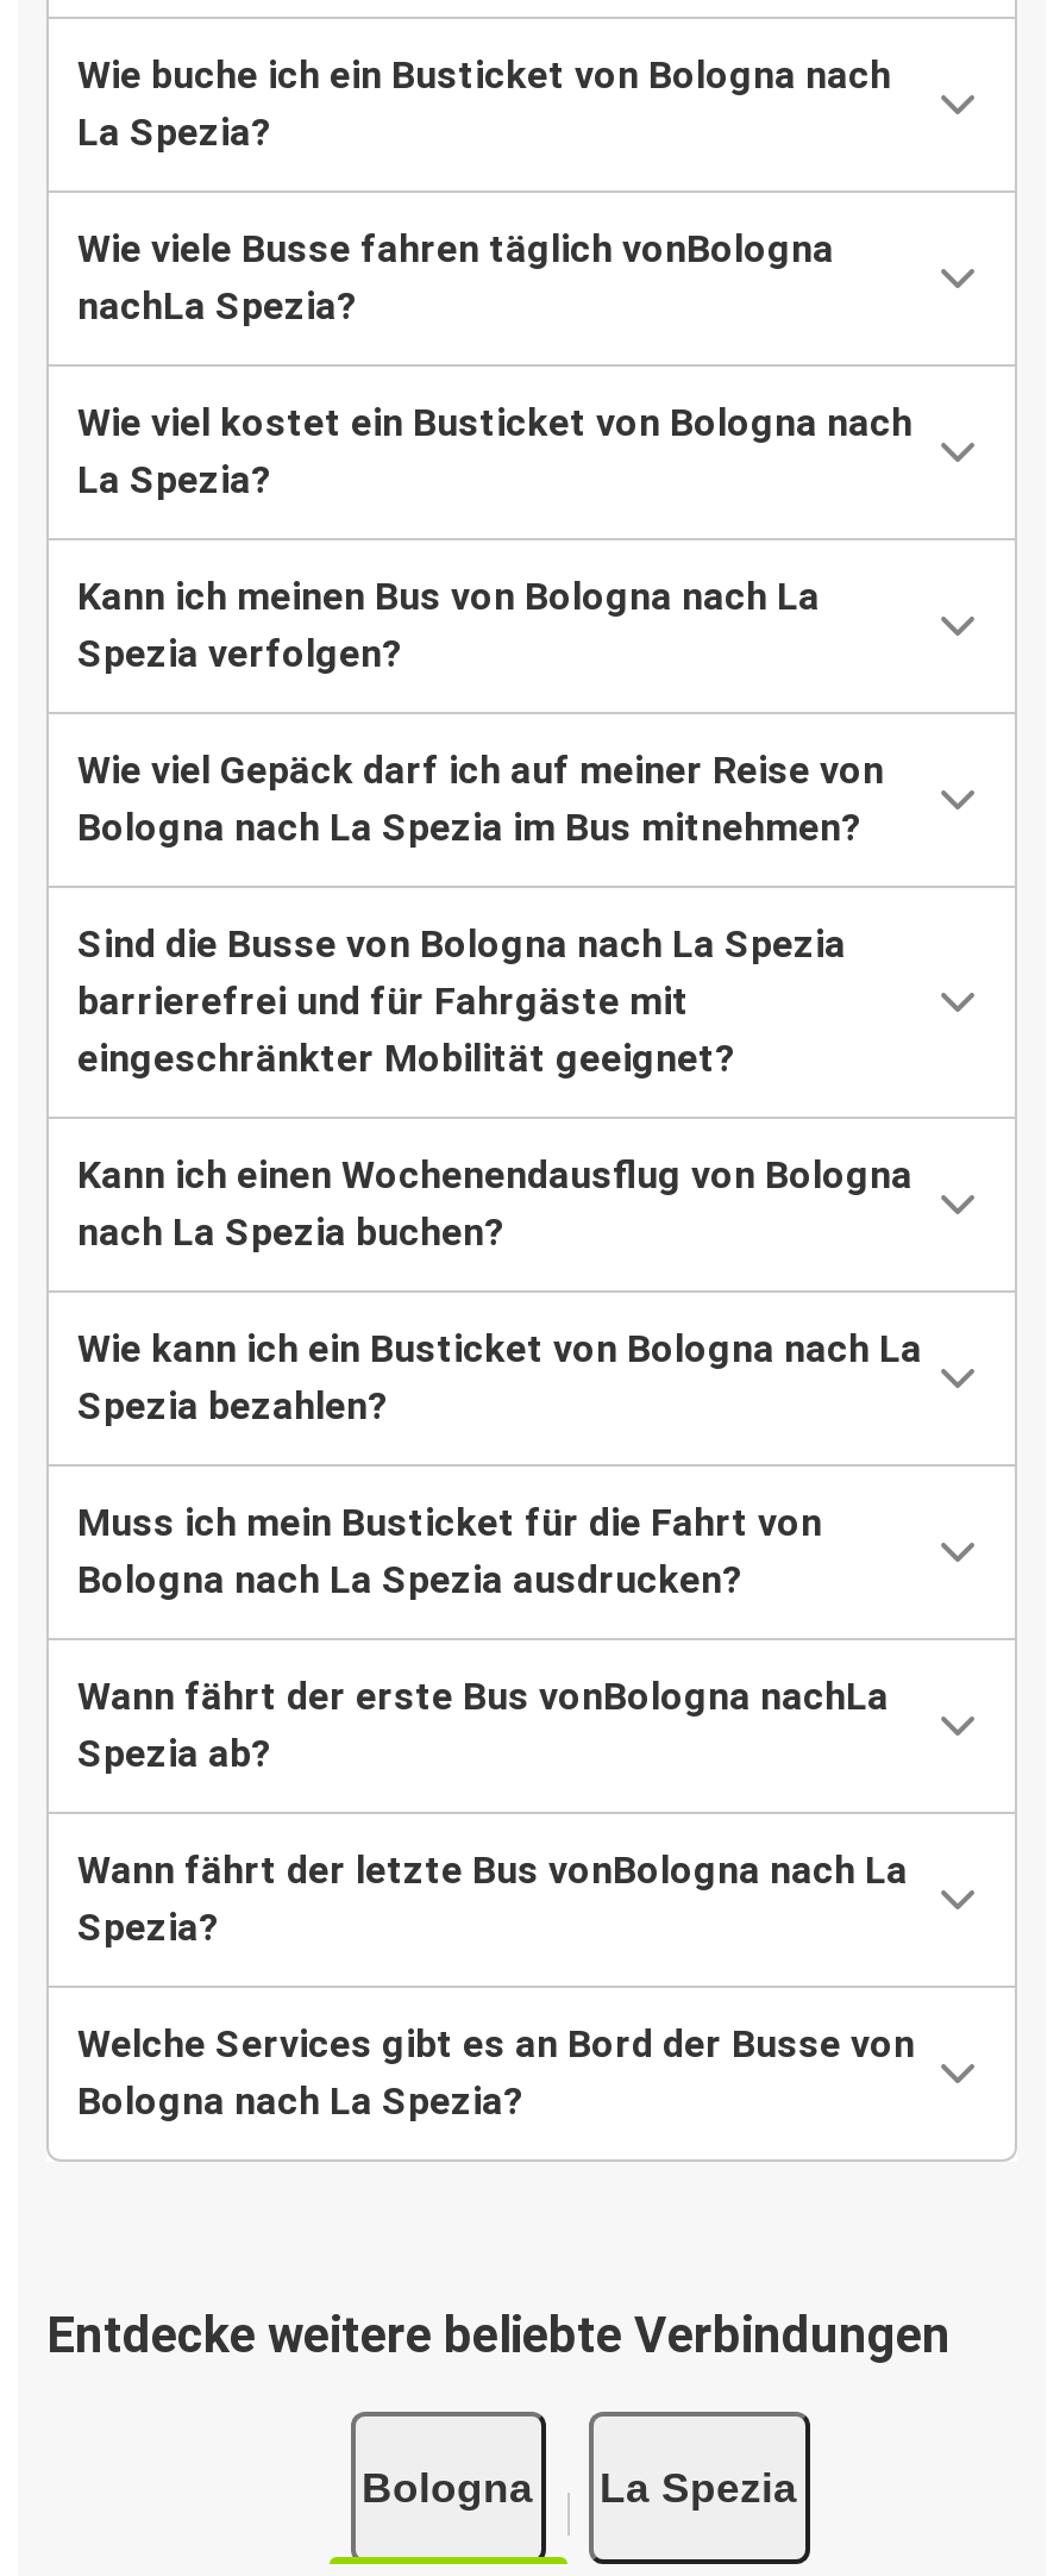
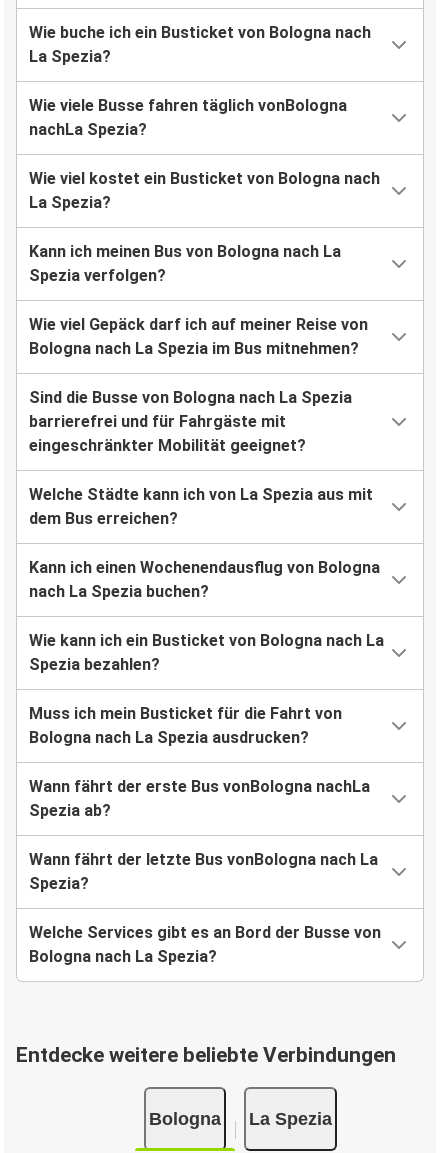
none -> [29,485,373,528] Welche Städte kann ich von La Spezia aus mit | dem Bus erreichen?

